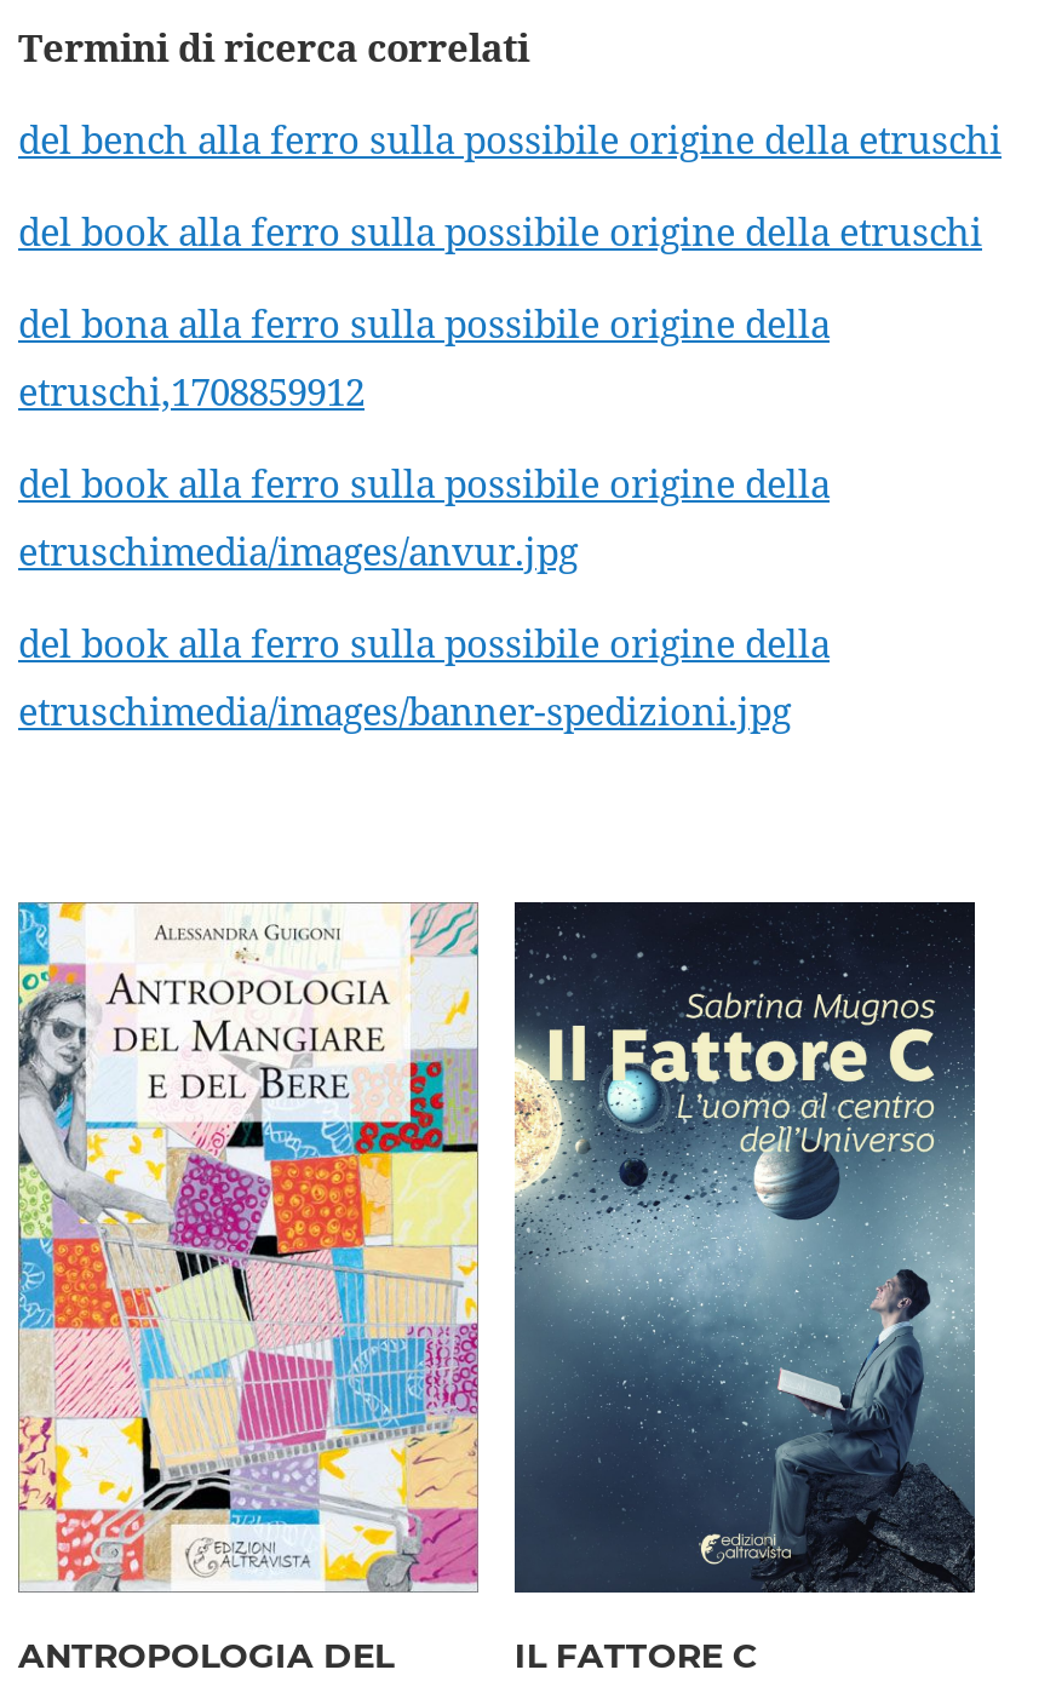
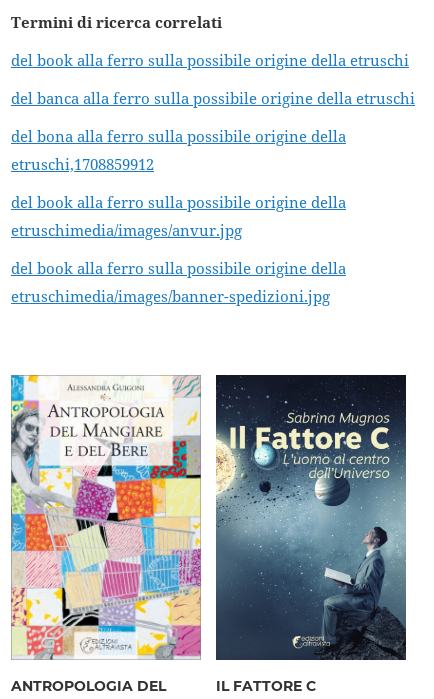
[18,115,1002,163] del bench alla ferro sulla possibile origine della etruschi -> none
moved [18,207,982,256] -> [11,50,409,70]: del book alla ferro sulla possibile origine della etruschi
none -> [11,88,415,108] del banca alla ferro sulla possibile origine della etruschi

